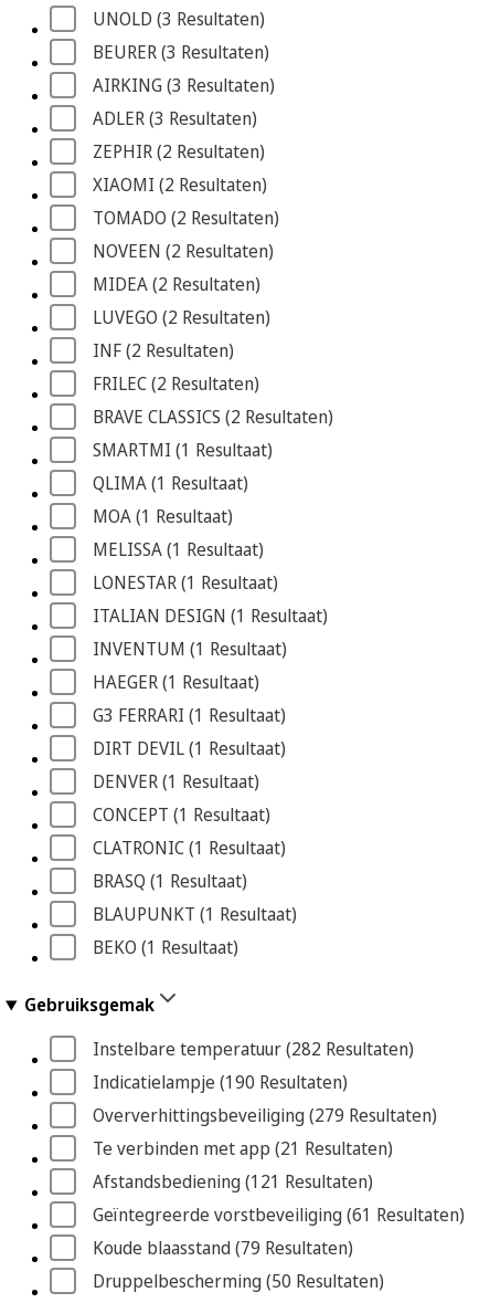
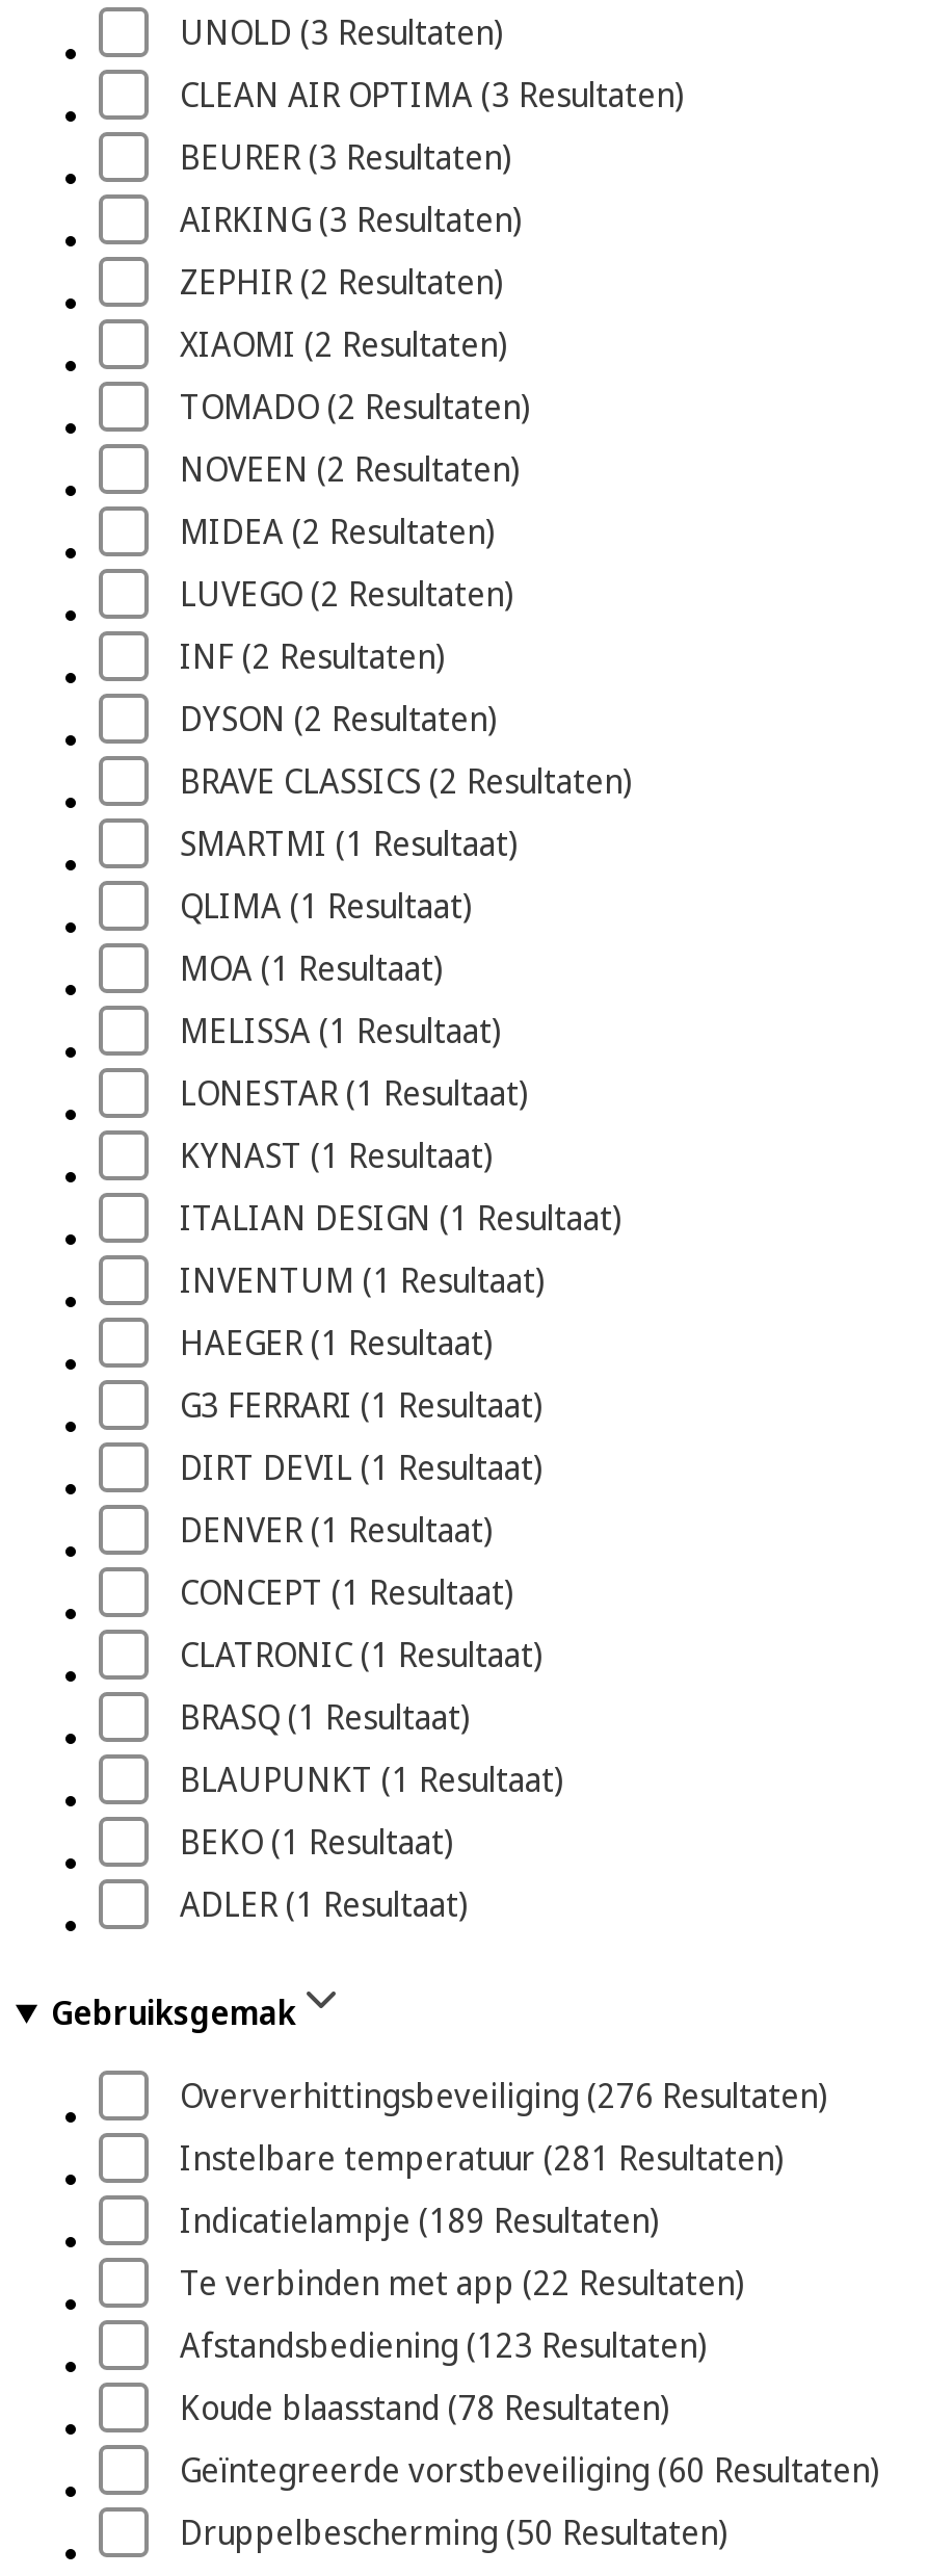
none -> [180,72,685,118] CLEAN AIR OPTIMA (3 Resultaten)
[93,106,257,131] ADLER (3 Resultaten) -> none
[93,372,259,396] FRILEC (2 Resultaten) -> [180,696,498,742] DYSON (2 Resultaten)
none -> [180,1133,494,1179] KYNAST (1 Resultaat)
none -> [180,1882,469,1927] ADLER (1 Resultaat)
[93,1037,465,1260] Instelbare temperatuur (282 Resultaten) | Indicatielampje (190 Resultaten) | Oververhittingsbeveiliging (279 Resultaten) | Te verbinden met app (21 Resultaten) | Afstandsbediening (121 Resultaten) | Geïntegreerde vorstbeveiliging (61 Resultaten) | Koude blaasstand (79 Resultaten) -> [180,2073,880,2493] Oververhittingsbeveiliging (276 Resultaten) | Instelbare temperatuur (281 Resultaten) | Indicatielampje (189 Resultaten) | Te verbinden met app (22 Resultaten) | Afstandsbediening (123 Resultaten) | Koude blaasstand (78 Resultaten) | Geïntegreerde vorstbeveiliging (60 Resultaten)

